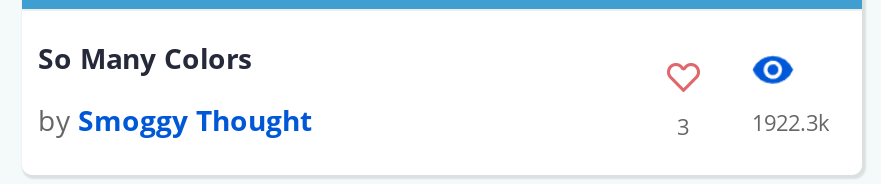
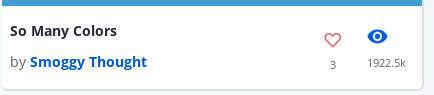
[752,107,830,137] 1922.3k -> [367,55,406,70] 1922.5k

